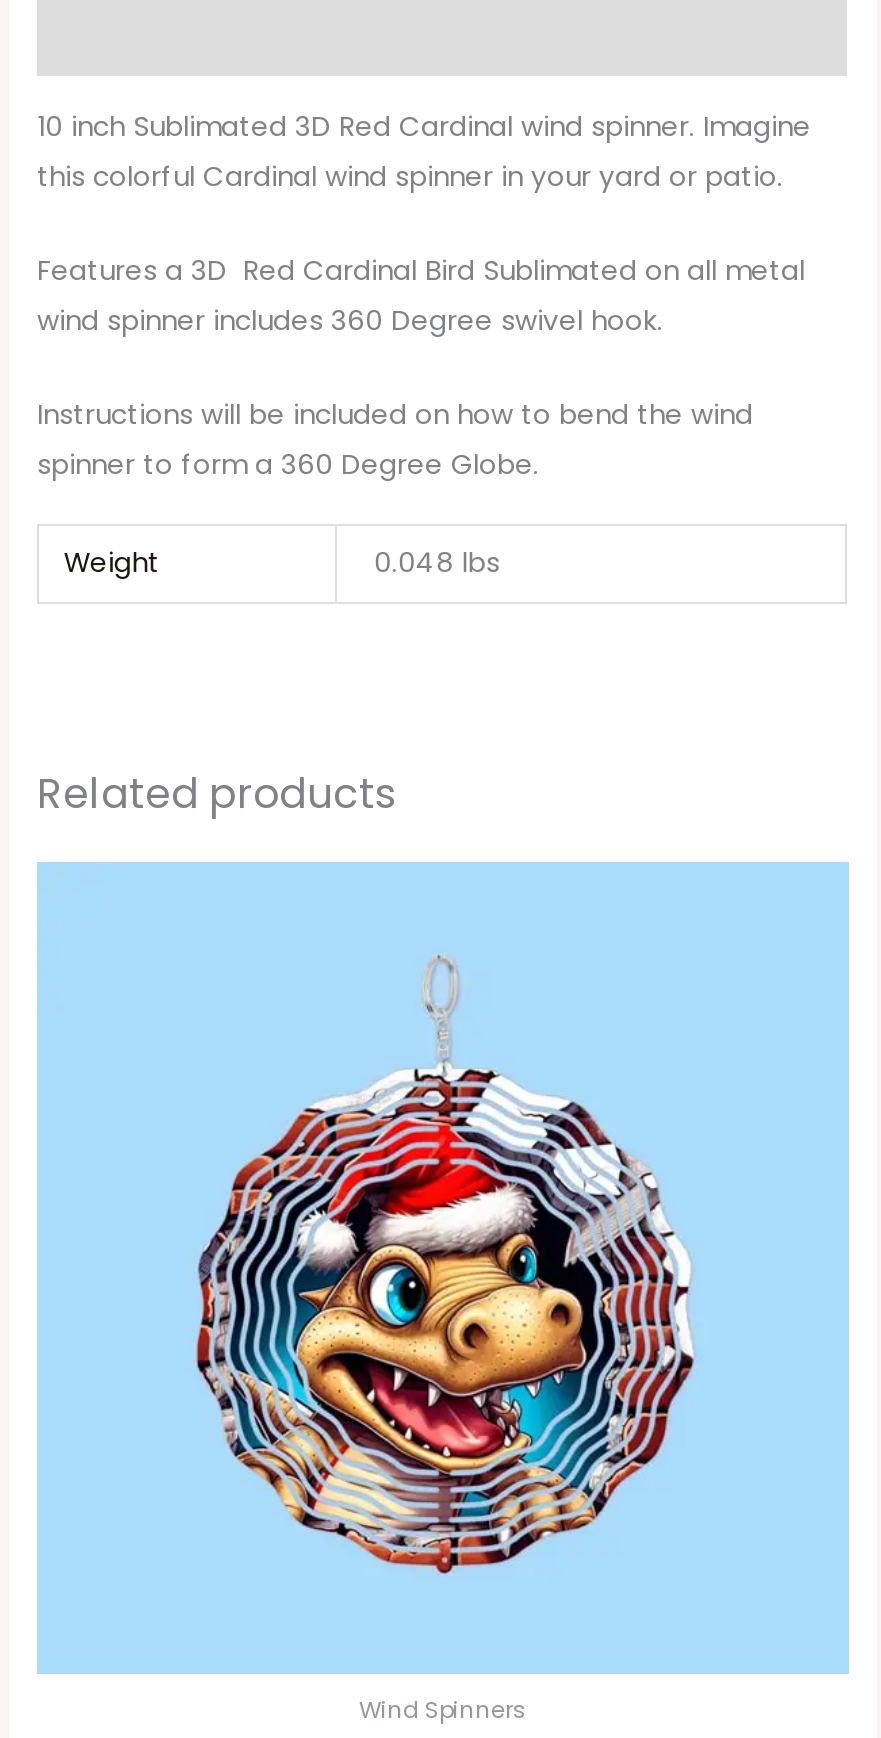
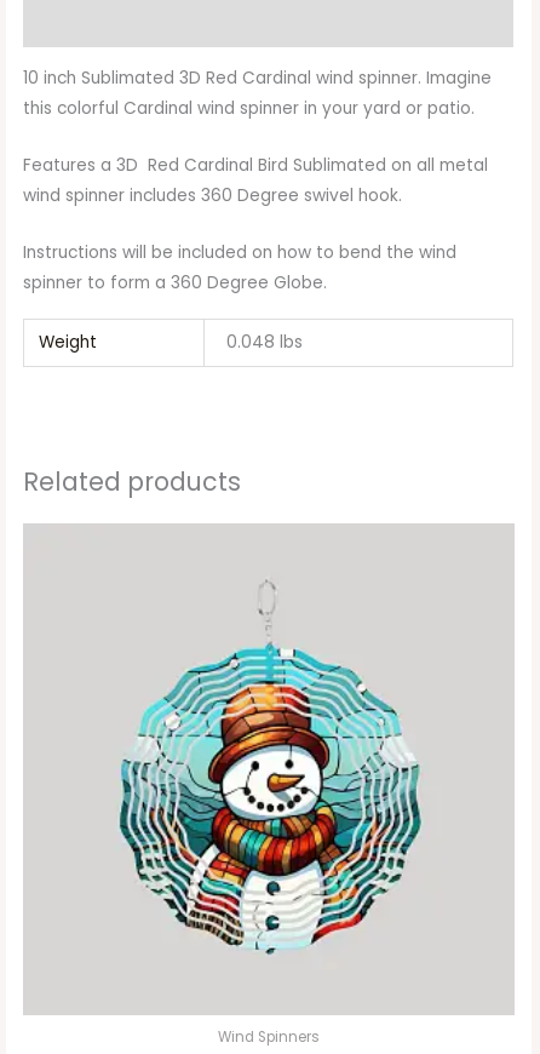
[37,862,849,1674] [image] -> [23,523,515,1015] [image]

